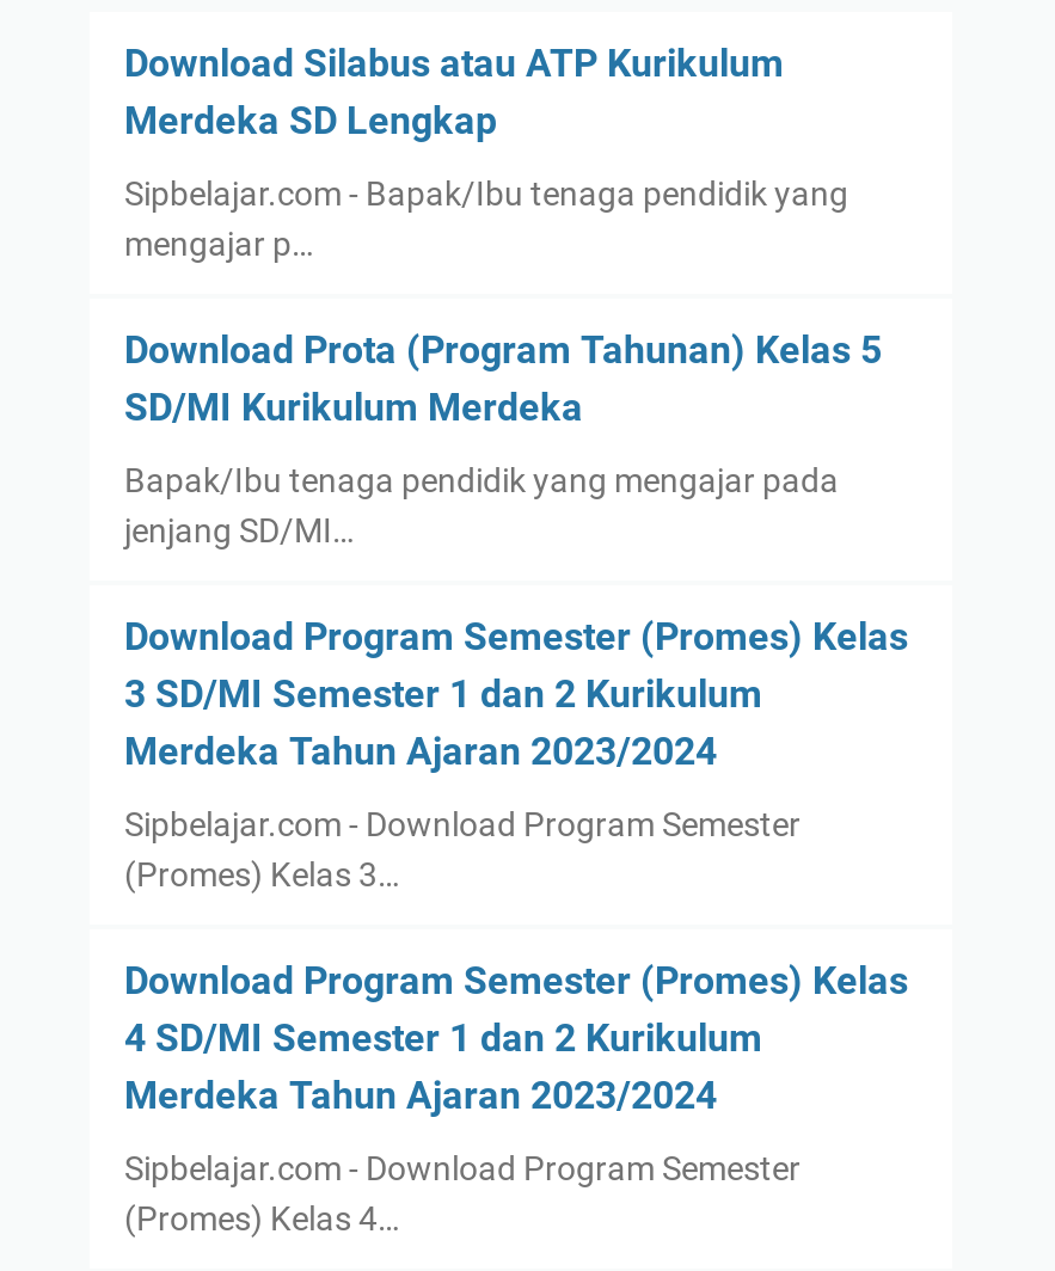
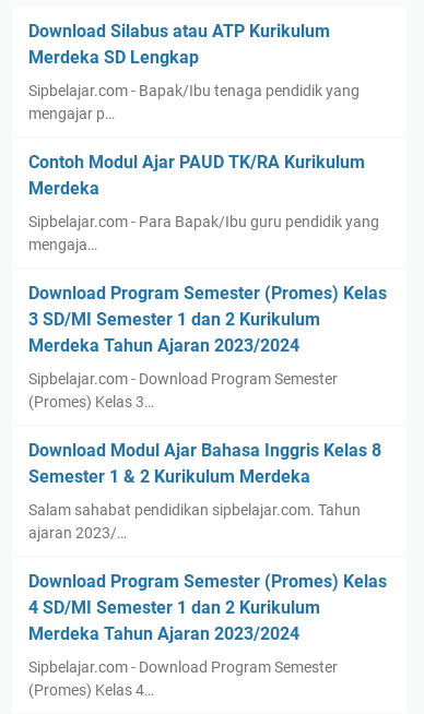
[124,327,882,430] Download Prota (Program Tahunan) Kelas 5 | SD/MI Kurikulum Merdeka -> [28,152,364,199] Contoh Modul Ajar PAUD TK/RA Kurikulum | Merdeka
[124,461,839,549] Bapak/Ibu tenaga pendidik yang mengajar pada | jenjang SD/MI… -> [28,213,379,253] Sipbelajar.com - Para Bapak/Ibu guru pendidik yang | mengaja…
none -> [28,440,381,541] Download Modul Ajar Bahasa Inggris Kelas 8 | Semester 1 & 2 Kurikulum Merdeka | Salam sahabat pendidikan sipbelajar.com. Tahun | ajaran 2023/…

